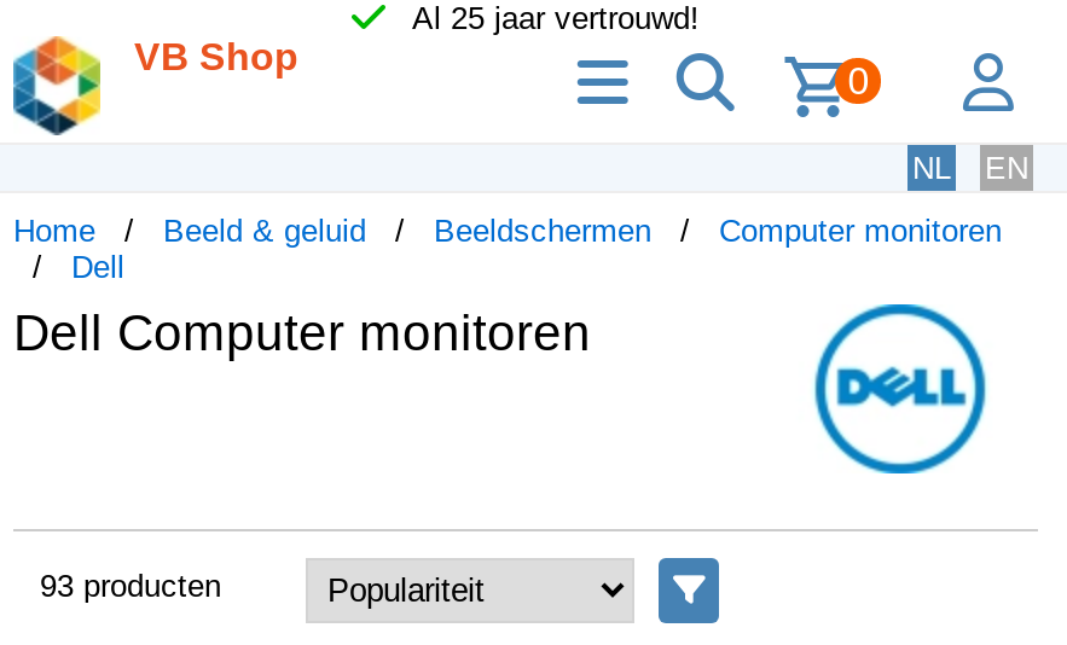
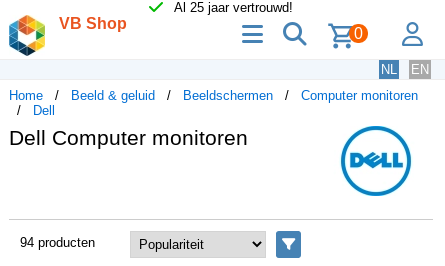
[40,568,221,604] 93 producten -> [20,235,95,250] 94 producten

